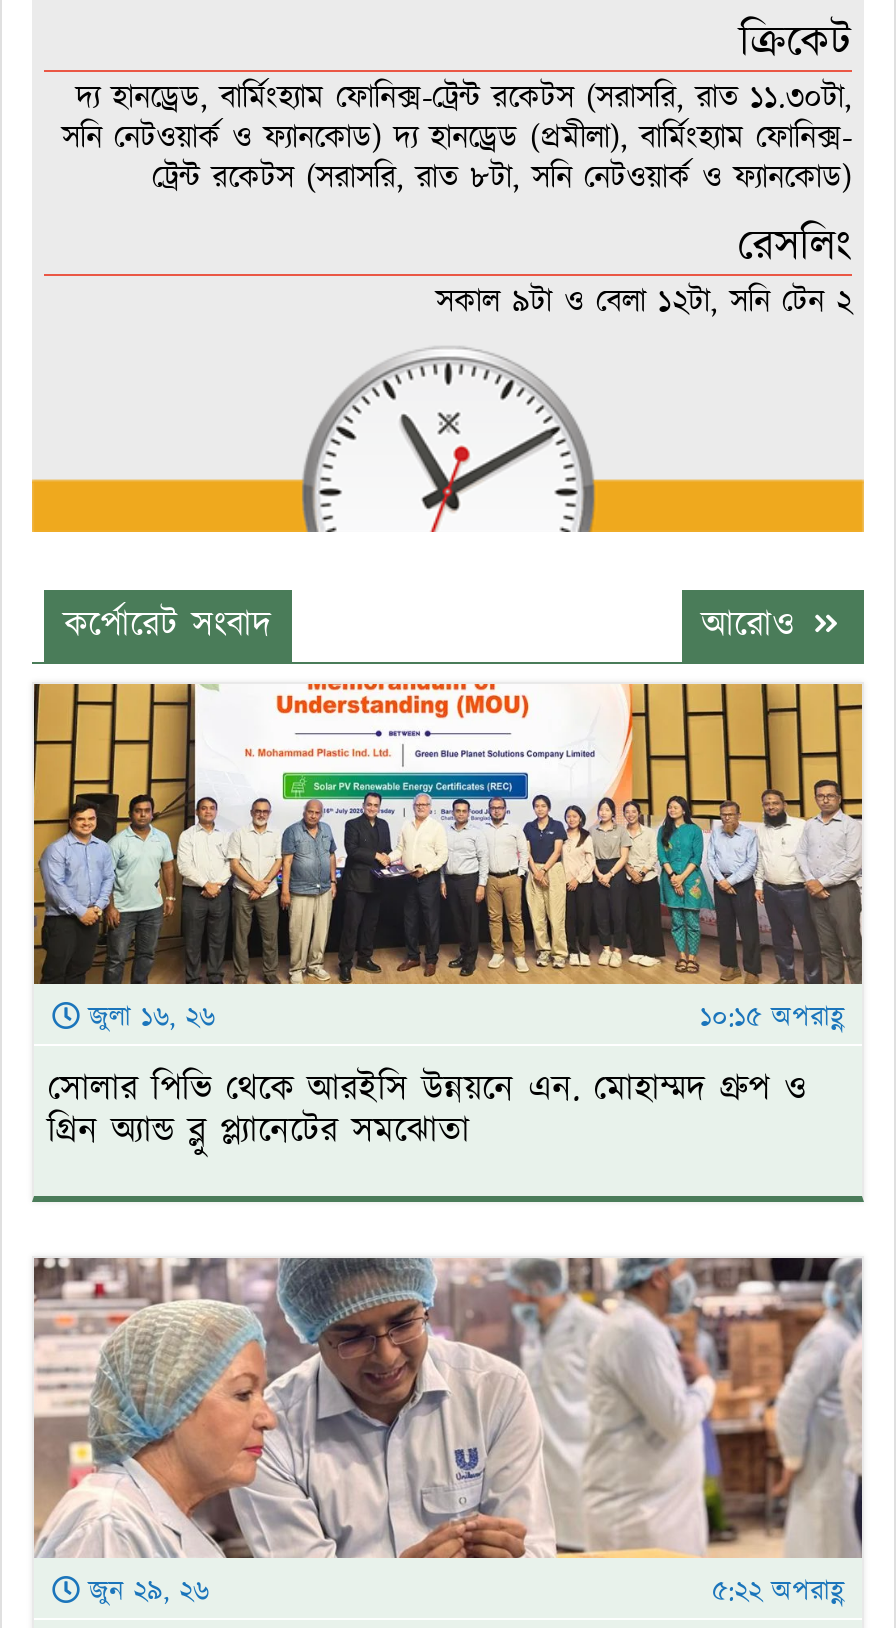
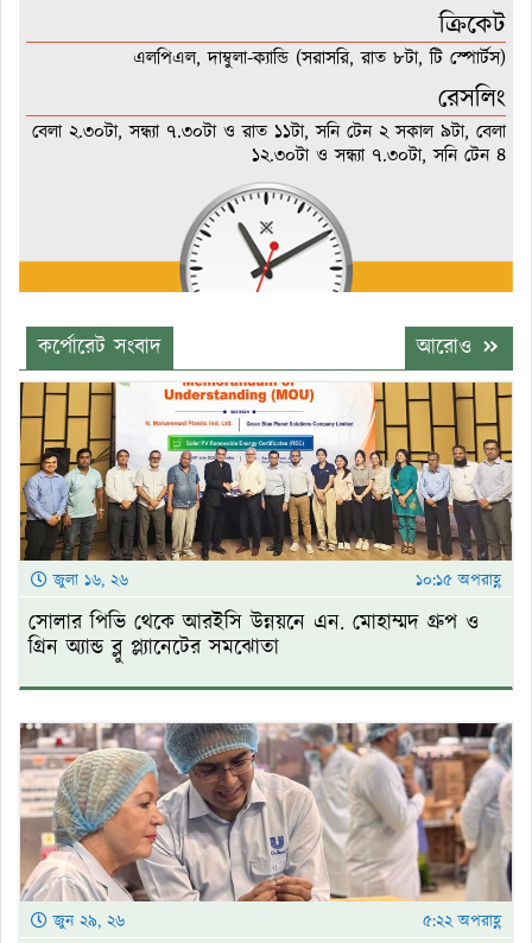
[62,76,852,200] দ্য হানড্রেড, বার্মিংহ্যাম ফোনিক্স-ট্রেন্ট রকেটস (সরাসরি, রাত ১১.৩০টা, | সনি নেটওয়ার্ক ও ফ্যানকোড) দ্য হানড্রেড (প্রমীলা), বার্মিংহ্যাম ফোনিক্স- | ট্রেন্ট রকেটস (সরাসরি, রাত ৮টা, সনি নেটওয়ার্ক ও ফ্যানকোড) -> [133,45,506,71] এলপিএল, দাম্বুলা-ক্যান্ডি (সরাসরি, রাত ৮টা, টি স্পোর্টস)
moved [738,216,852,278] -> [438,81,506,118]: রেসলিং
[436,280,852,324] সকাল ৯টা ও বেলা ১২টা, সনি টেন ২ -> [32,119,506,169] বেলা ২.৩০টা, সন্ধ্যা ৭.৩০টা ও রাত ১১টা, সনি টেন ২ সকাল ৯টা, বেলা | ১২.৩০টা ও সন্ধ্যা ৭.৩০টা, সনি টেন ৪

